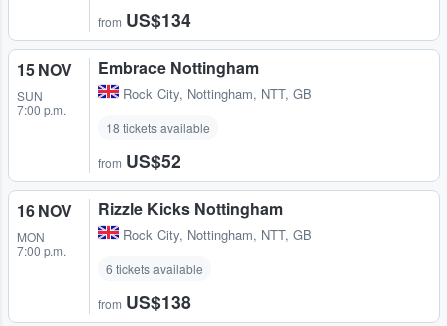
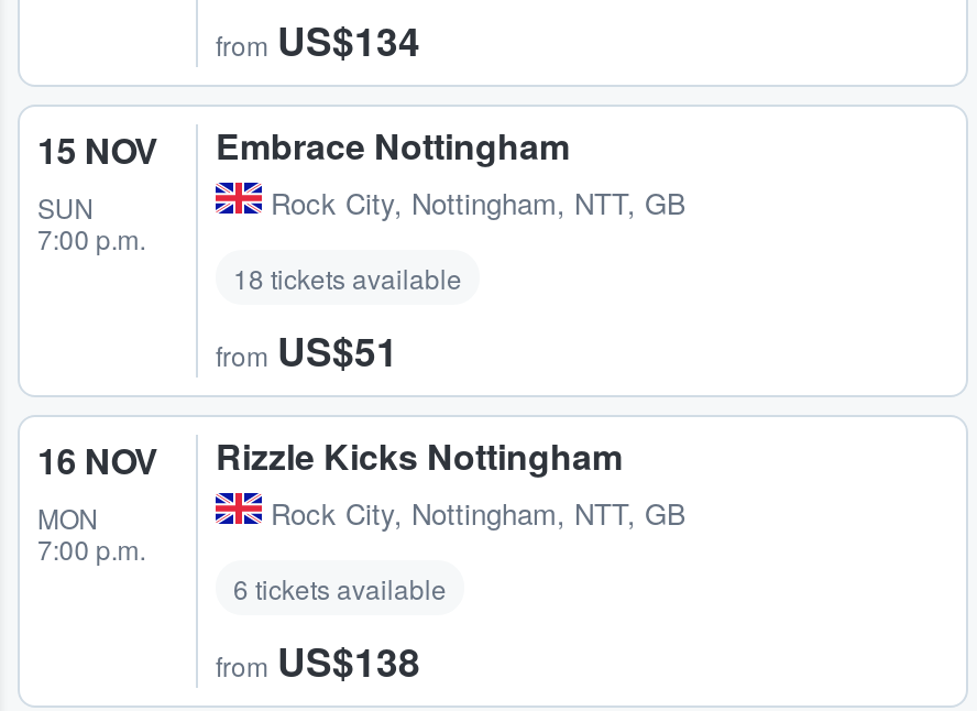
[98,148,181,173] from US$52 -> [216,322,398,377] from US$51

